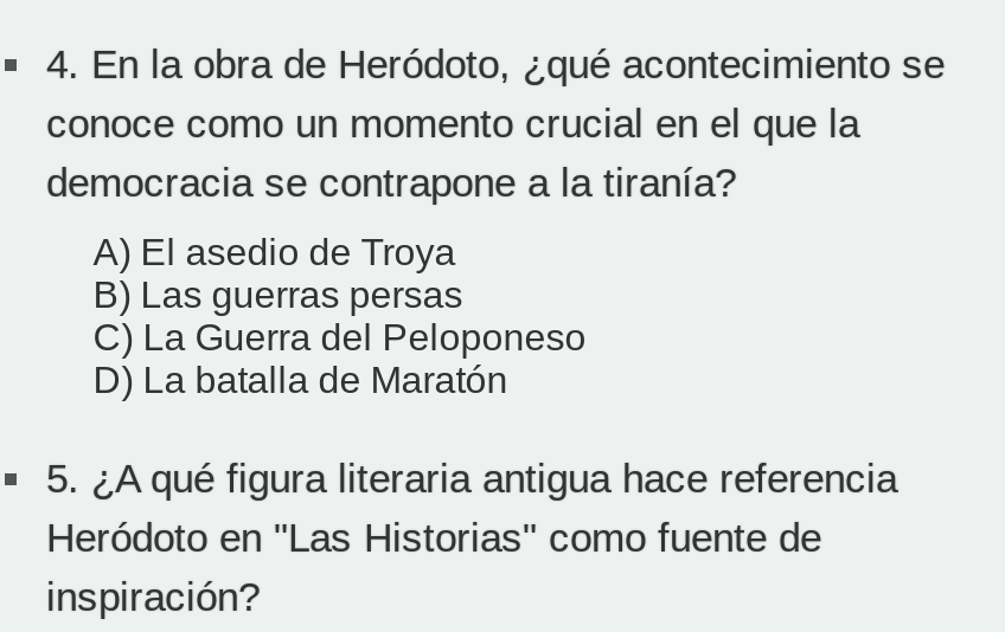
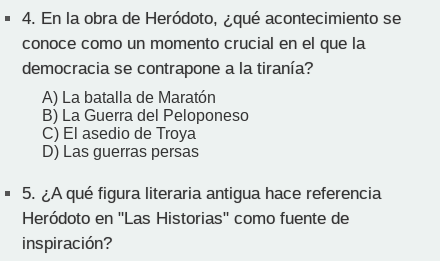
[93,231,586,400] A) El asedio de Troya | B) Las guerras persas | C) La Guerra del Peloponeso | D) La batalla de Maratón -> [42,89,249,160] A) La batalla de Maratón | B) La Guerra del Peloponeso | C) El asedio de Troya | D) Las guerras persas

